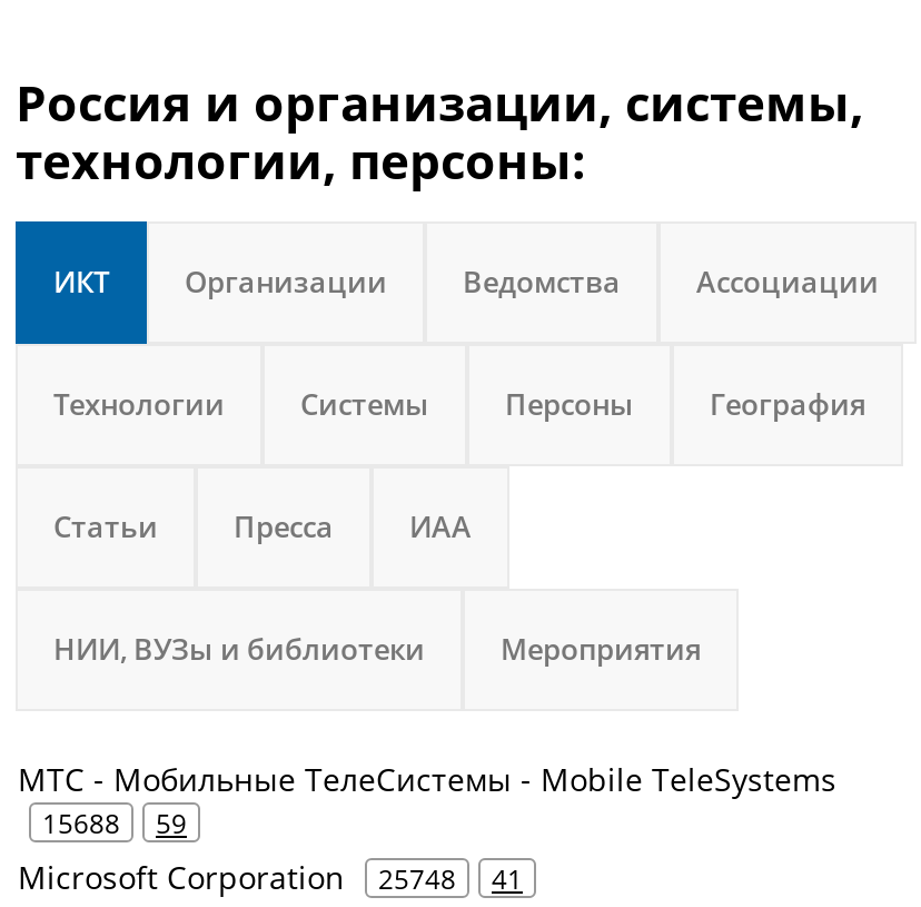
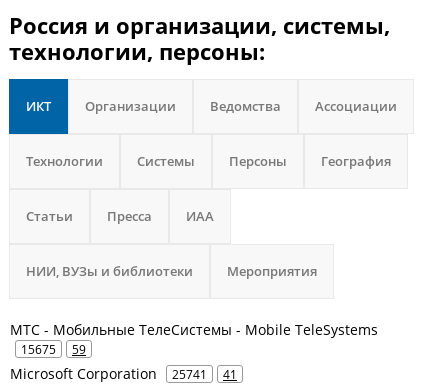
[42,804,187,840] 15688 59 -> [21,341,86,357] 15675 59
[18,855,523,898] Microsoft Corporation 25748 41 -> [10,364,237,383] Microsoft Corporation 25741 41

